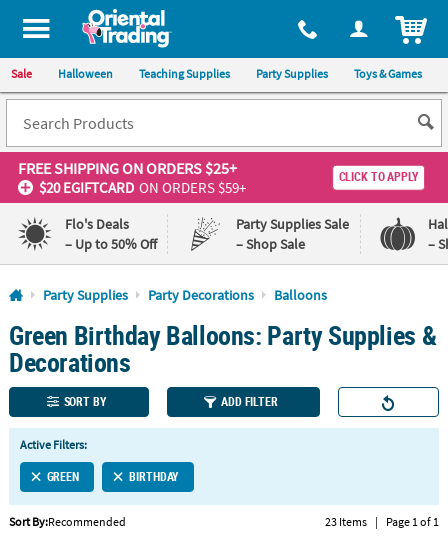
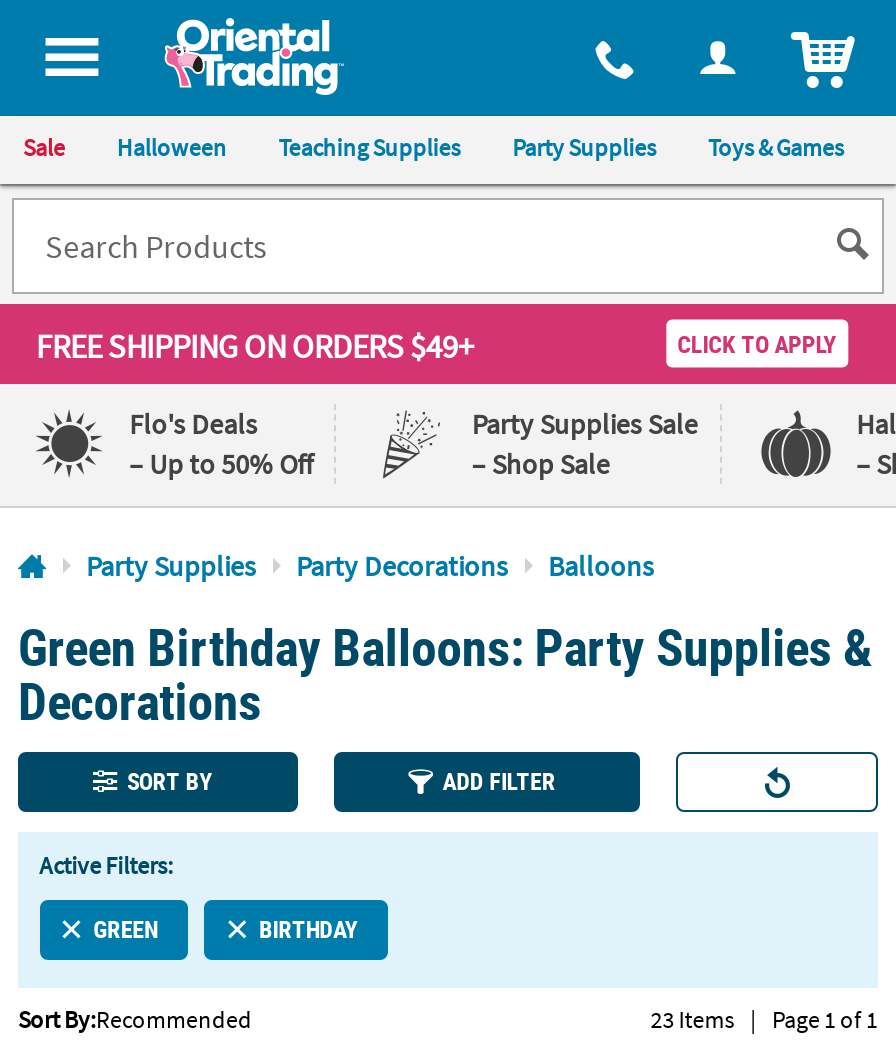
[18,158,246,197] FREE SHIPPING ON ORDERS $25+ | $20 EGIFTCARD ON ORDERS $59+ -> [36,326,474,366] FREE SHIPPING ON ORDERS $49+

